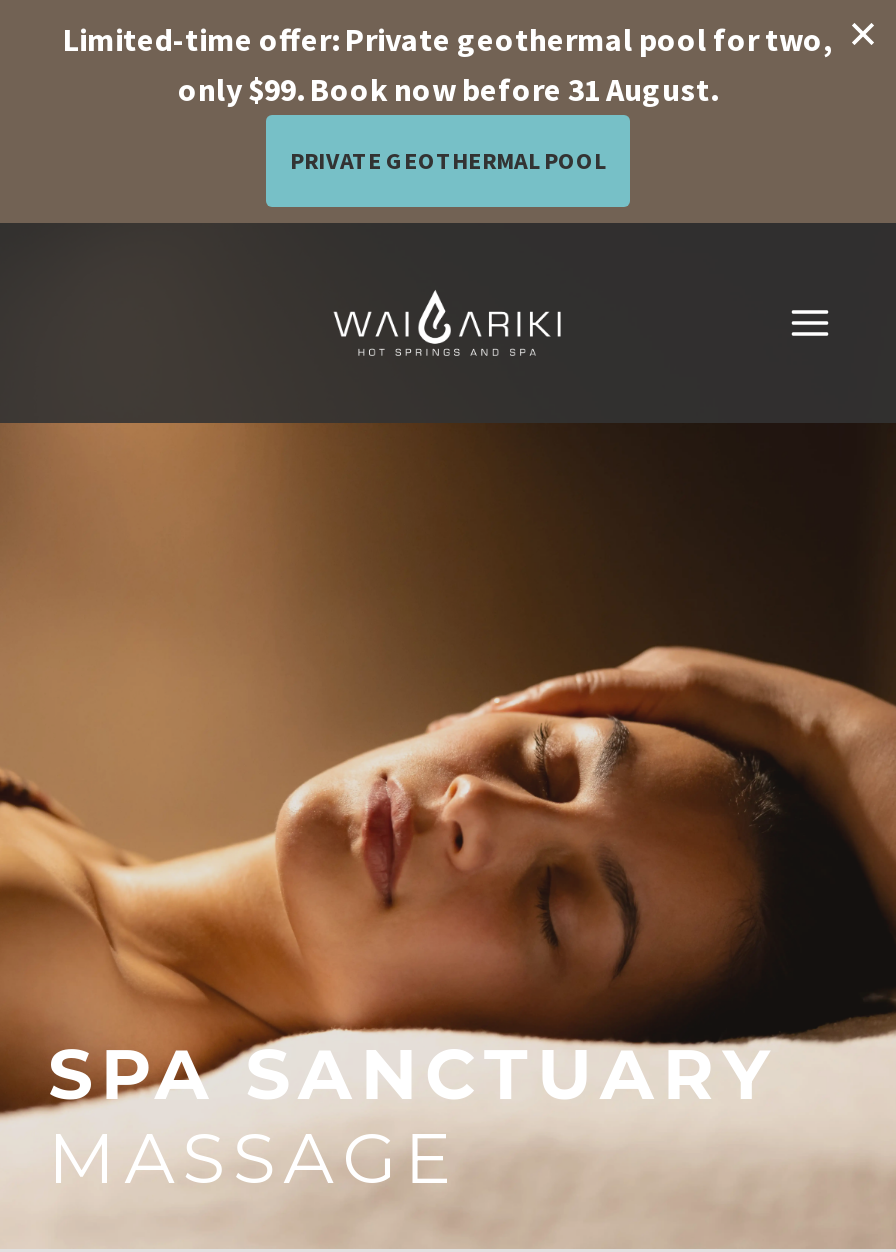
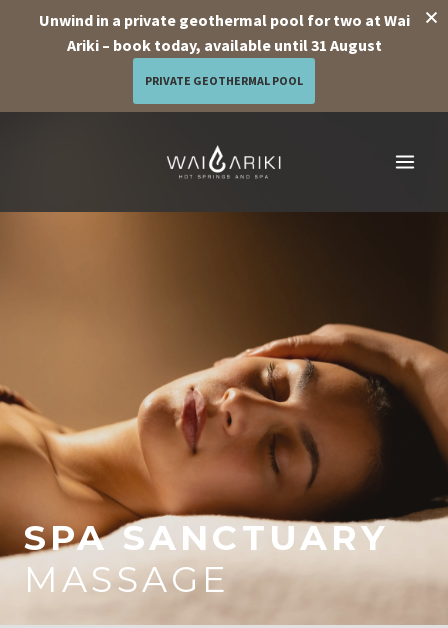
[63,19,833,109] Limited-time offer: Private geothermal pool for two, | only $99. Book now before 31 August. -> [38,10,409,55] Unwind in a private geothermal pool for two at Wai | Ariki – book today, available until 31 August

